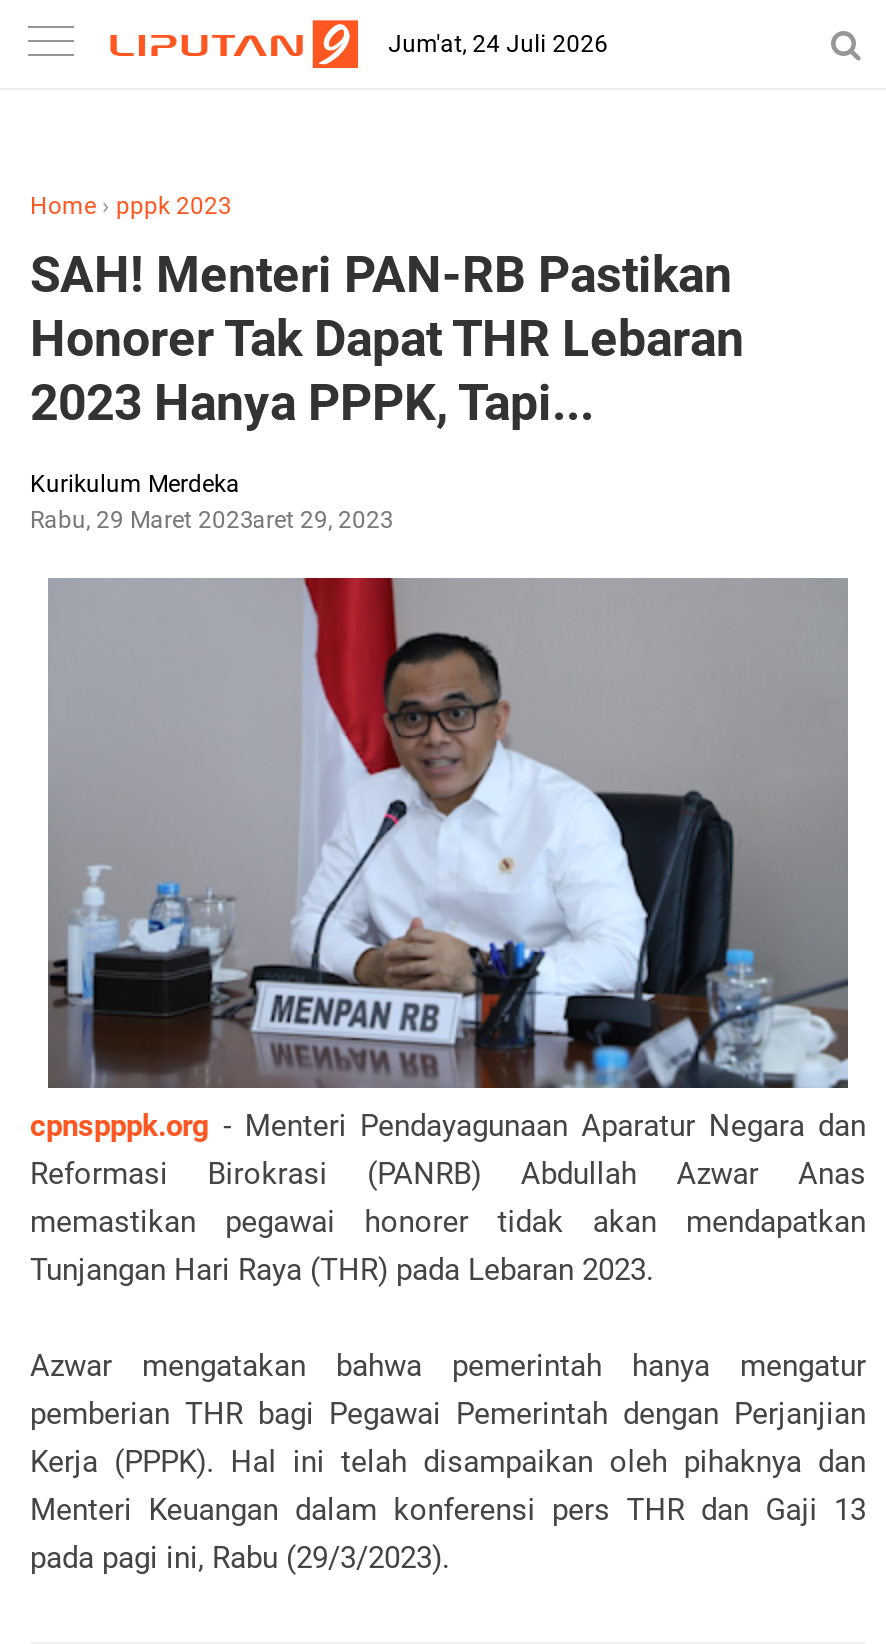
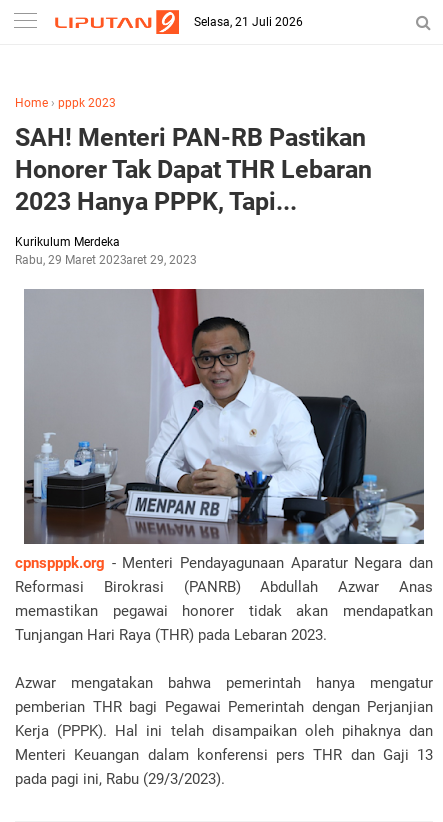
[388,30,608,58] Jum'at, 24 Juli 2026 -> [194,15,303,29] Selasa, 21 Juli 2026

